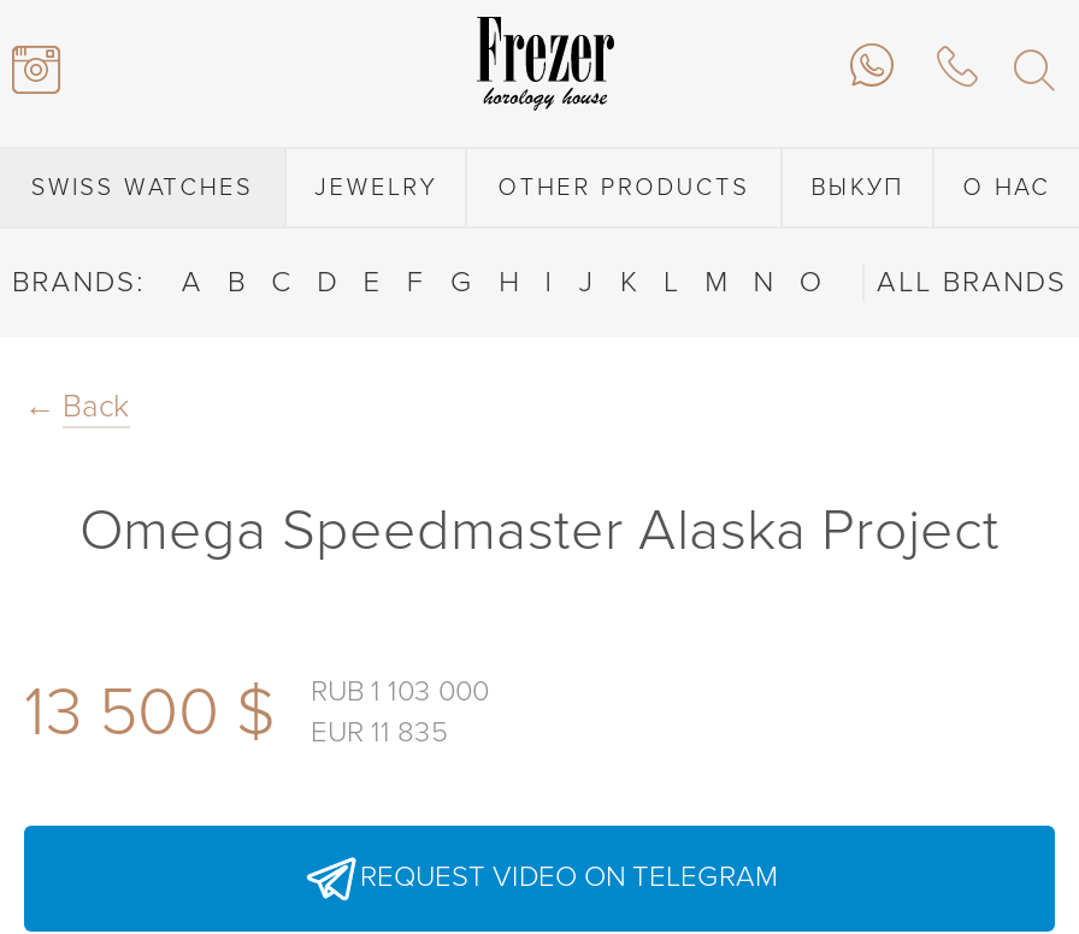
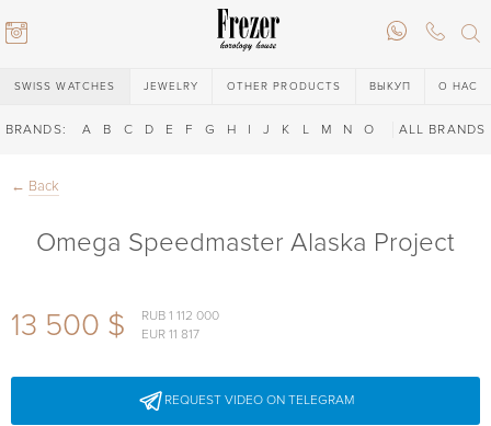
[311,674,489,710] RUB 1 103 000 -> [141,308,219,324] RUB 1 112 000
[311,715,448,751] EUR 11 835 -> [141,326,199,343] EUR 11 817

